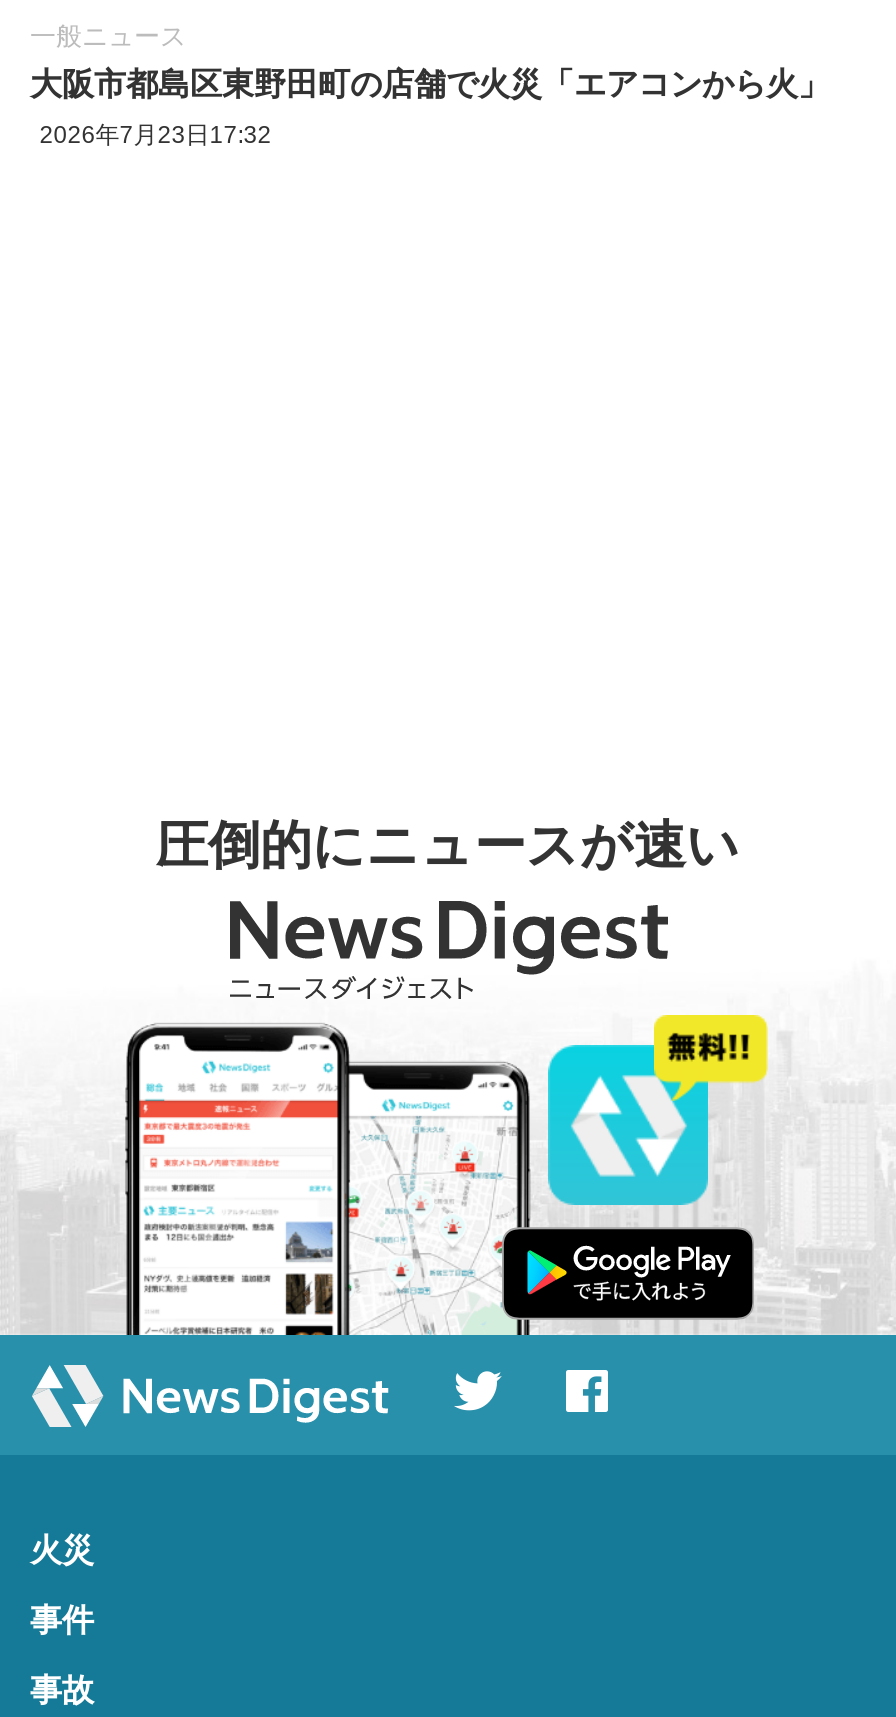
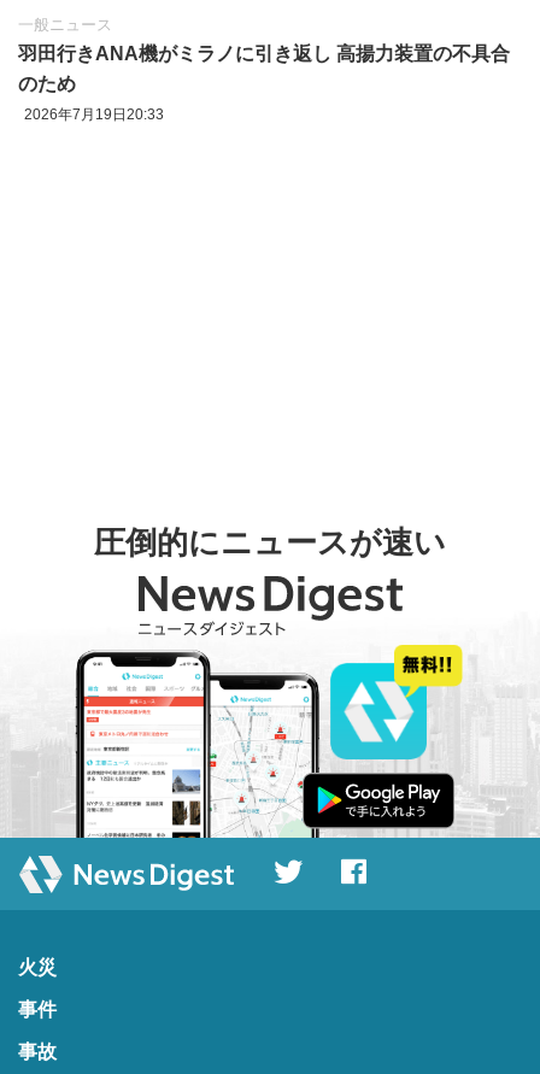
[30,66,830,150] 大阪市都島区東野田町の店舗で火災「エアコンから火」 | 2026年7月23日17:32 -> [18,43,510,124] 羽田行きANA機がミラノに引き返し 高揚力装置の不具合 | のため | 2026年7月19日20:33

